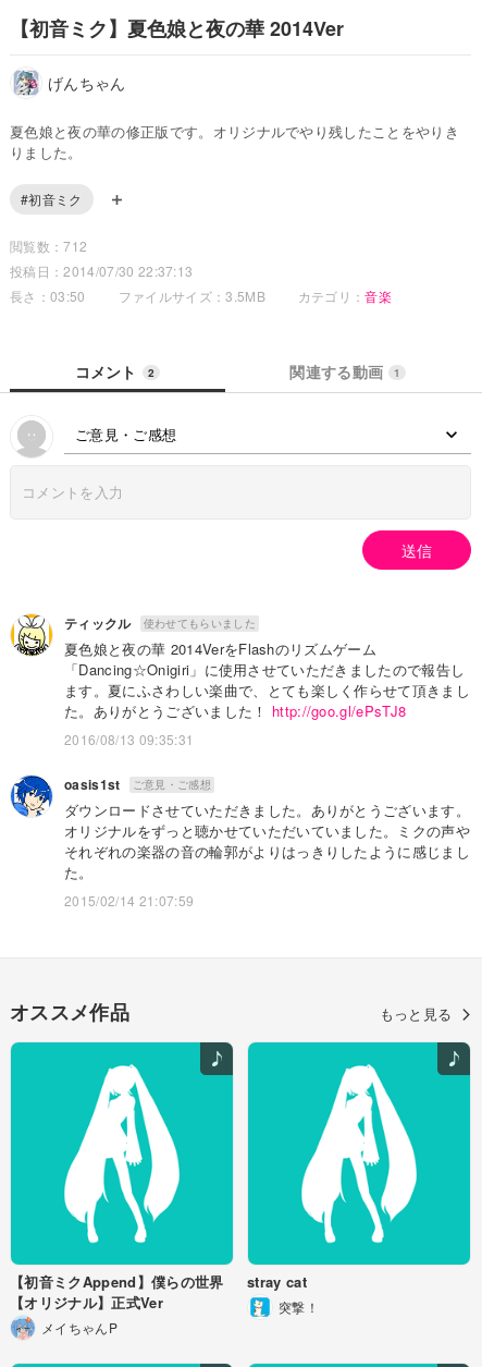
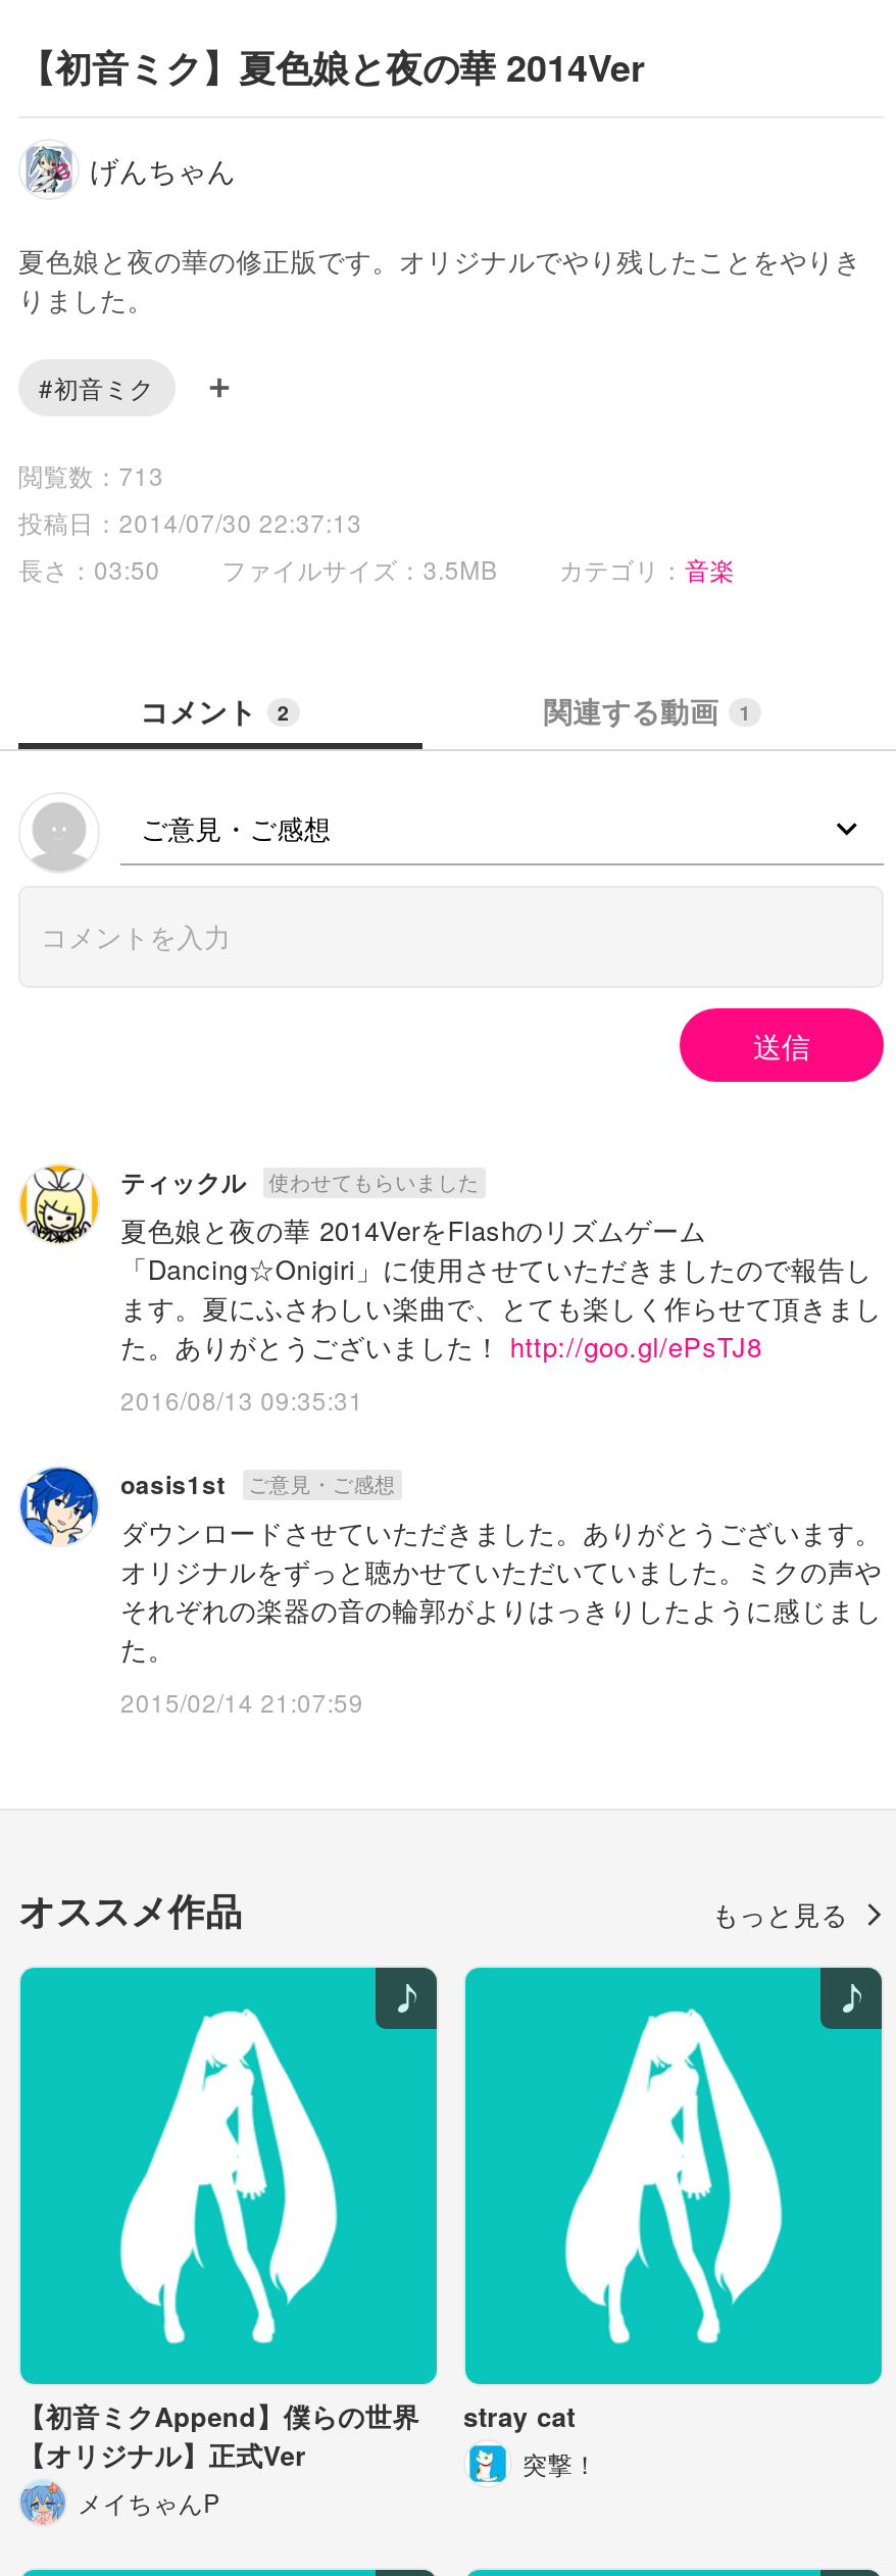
[10,236,87,255] 閲覧数：712 -> [18,457,164,492] 閲覧数：713

